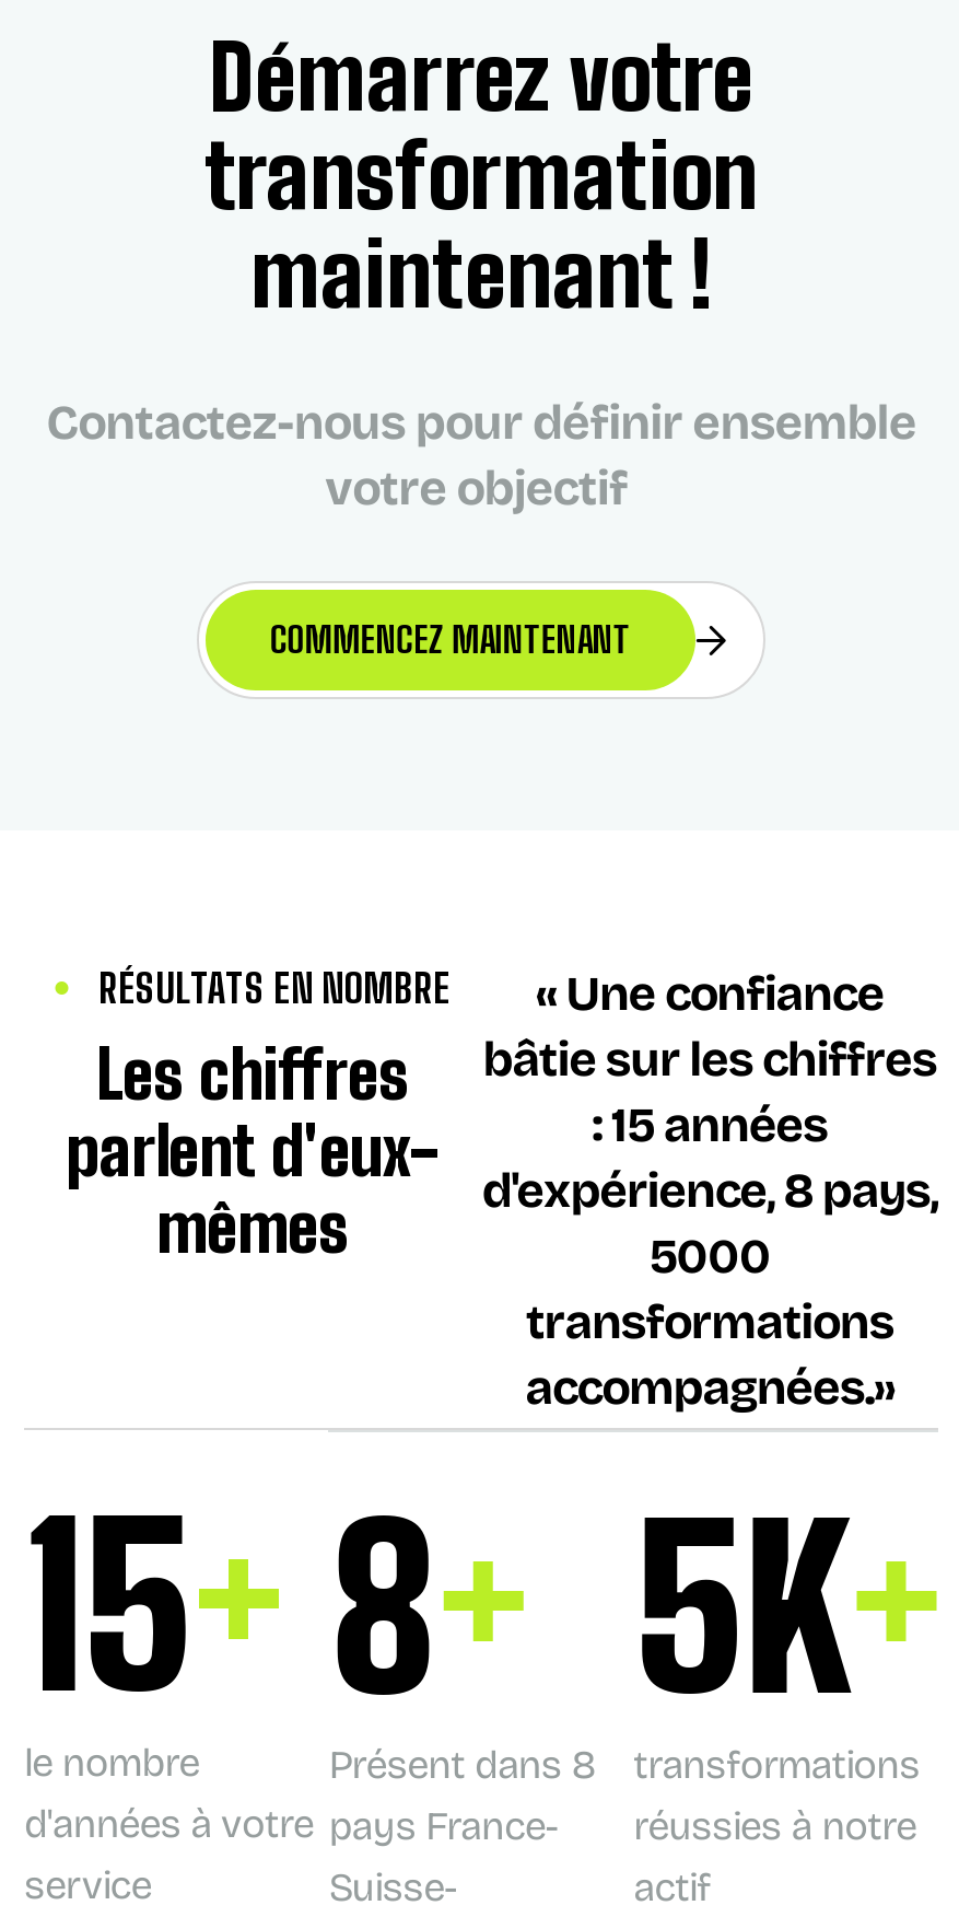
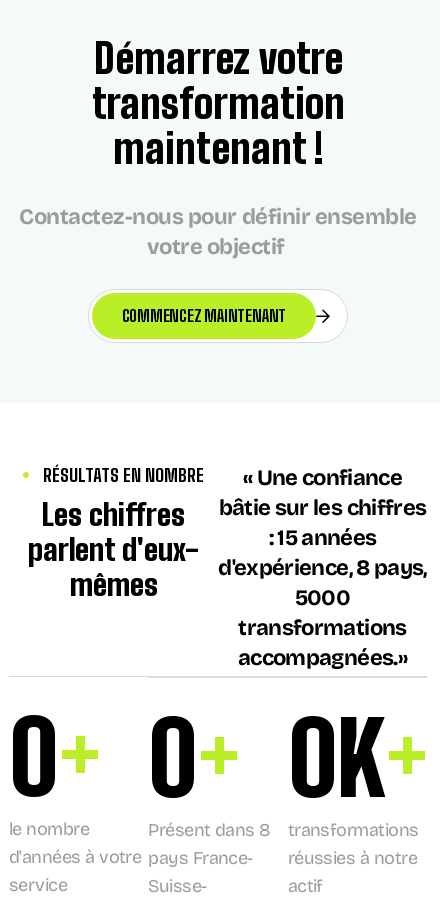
[24,1473,283,1736] 15 + -> [9,697,100,817] 0 +
[329,1476,528,1738] 8 + -> [148,698,239,818] 0 +
[634,1476,941,1738] 5K + -> [288,698,427,818] 0K +

